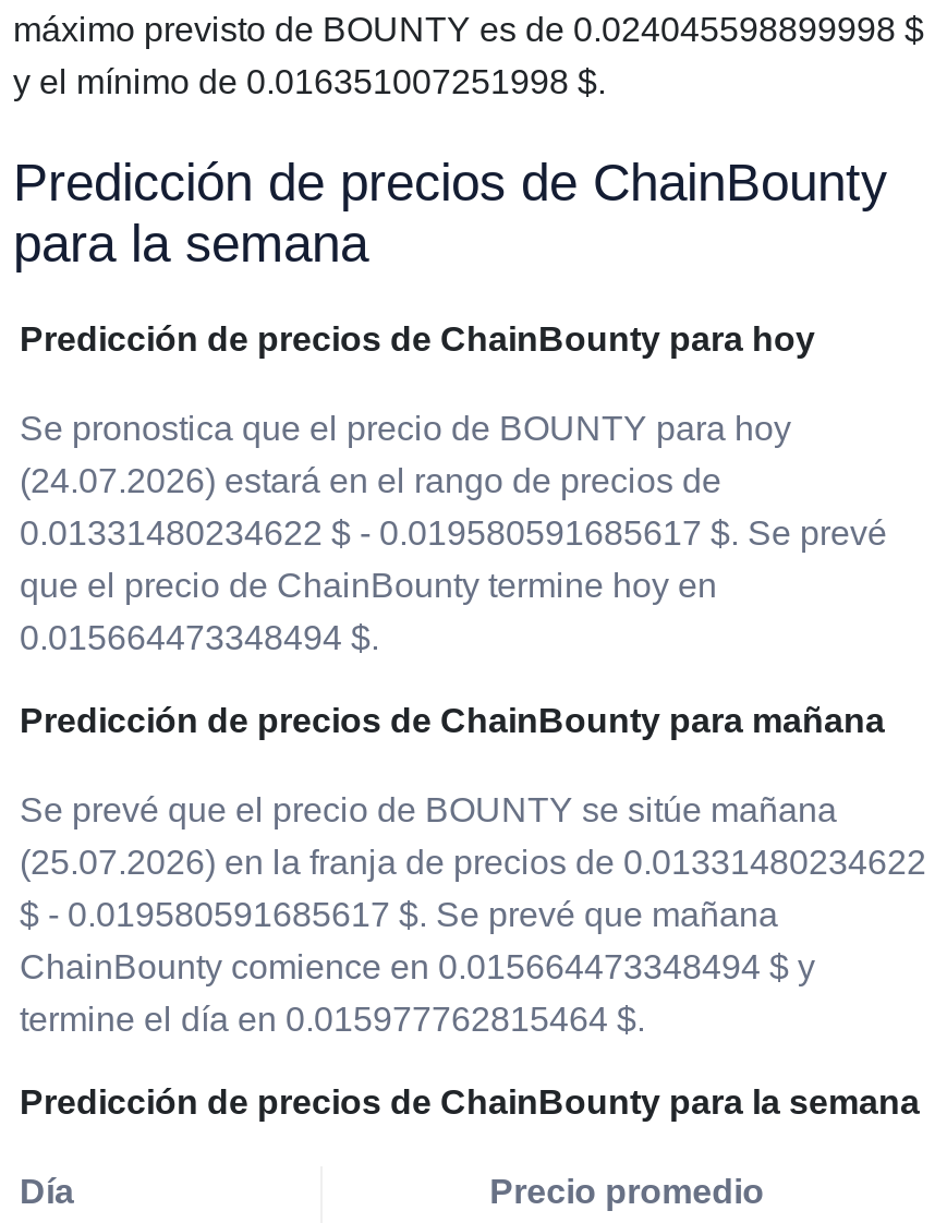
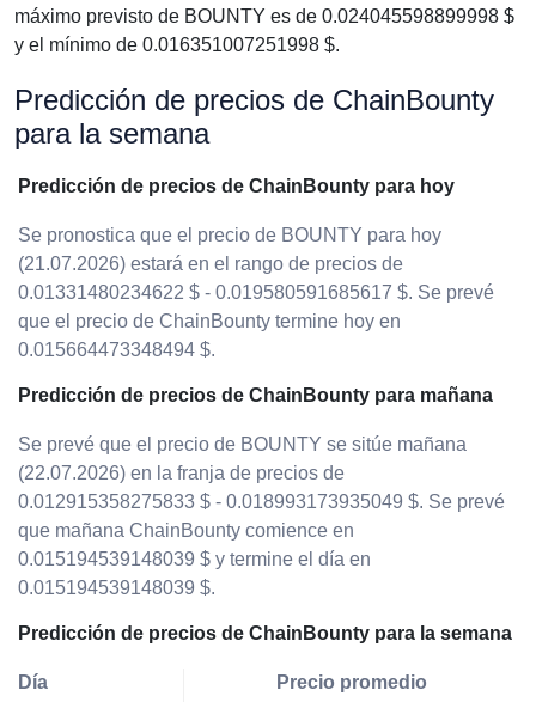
[20,462,721,499] (24.07.2026) estará en el rango de precios de -> [18,254,403,274] (21.07.2026) estará en el rango de precios de
[20,844,926,1038] (25.07.2026) en la franja de precios de 0.01331480234622 | $ - 0.019580591685617 $. Se prevé que mañana | ChainBounty comience en 0.015664473348494 $ y | termine el día en 0.015977762815464 $. -> [18,463,505,598] (22.07.2026) en la franja de precios de | 0.012915358275833 $ - 0.018993173935049 $. Se prevé | que mañana ChainBounty comience en | 0.015194539148039 $ y termine el día en | 0.015194539148039 $.

